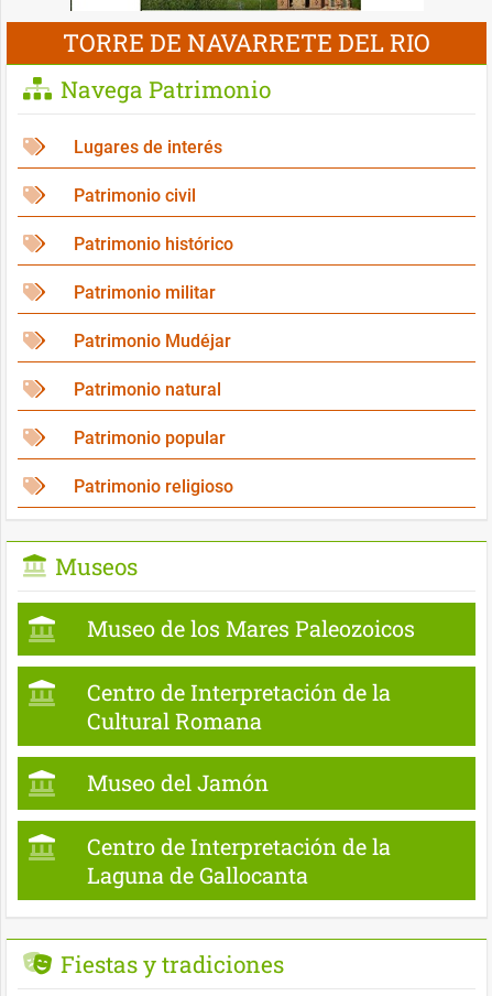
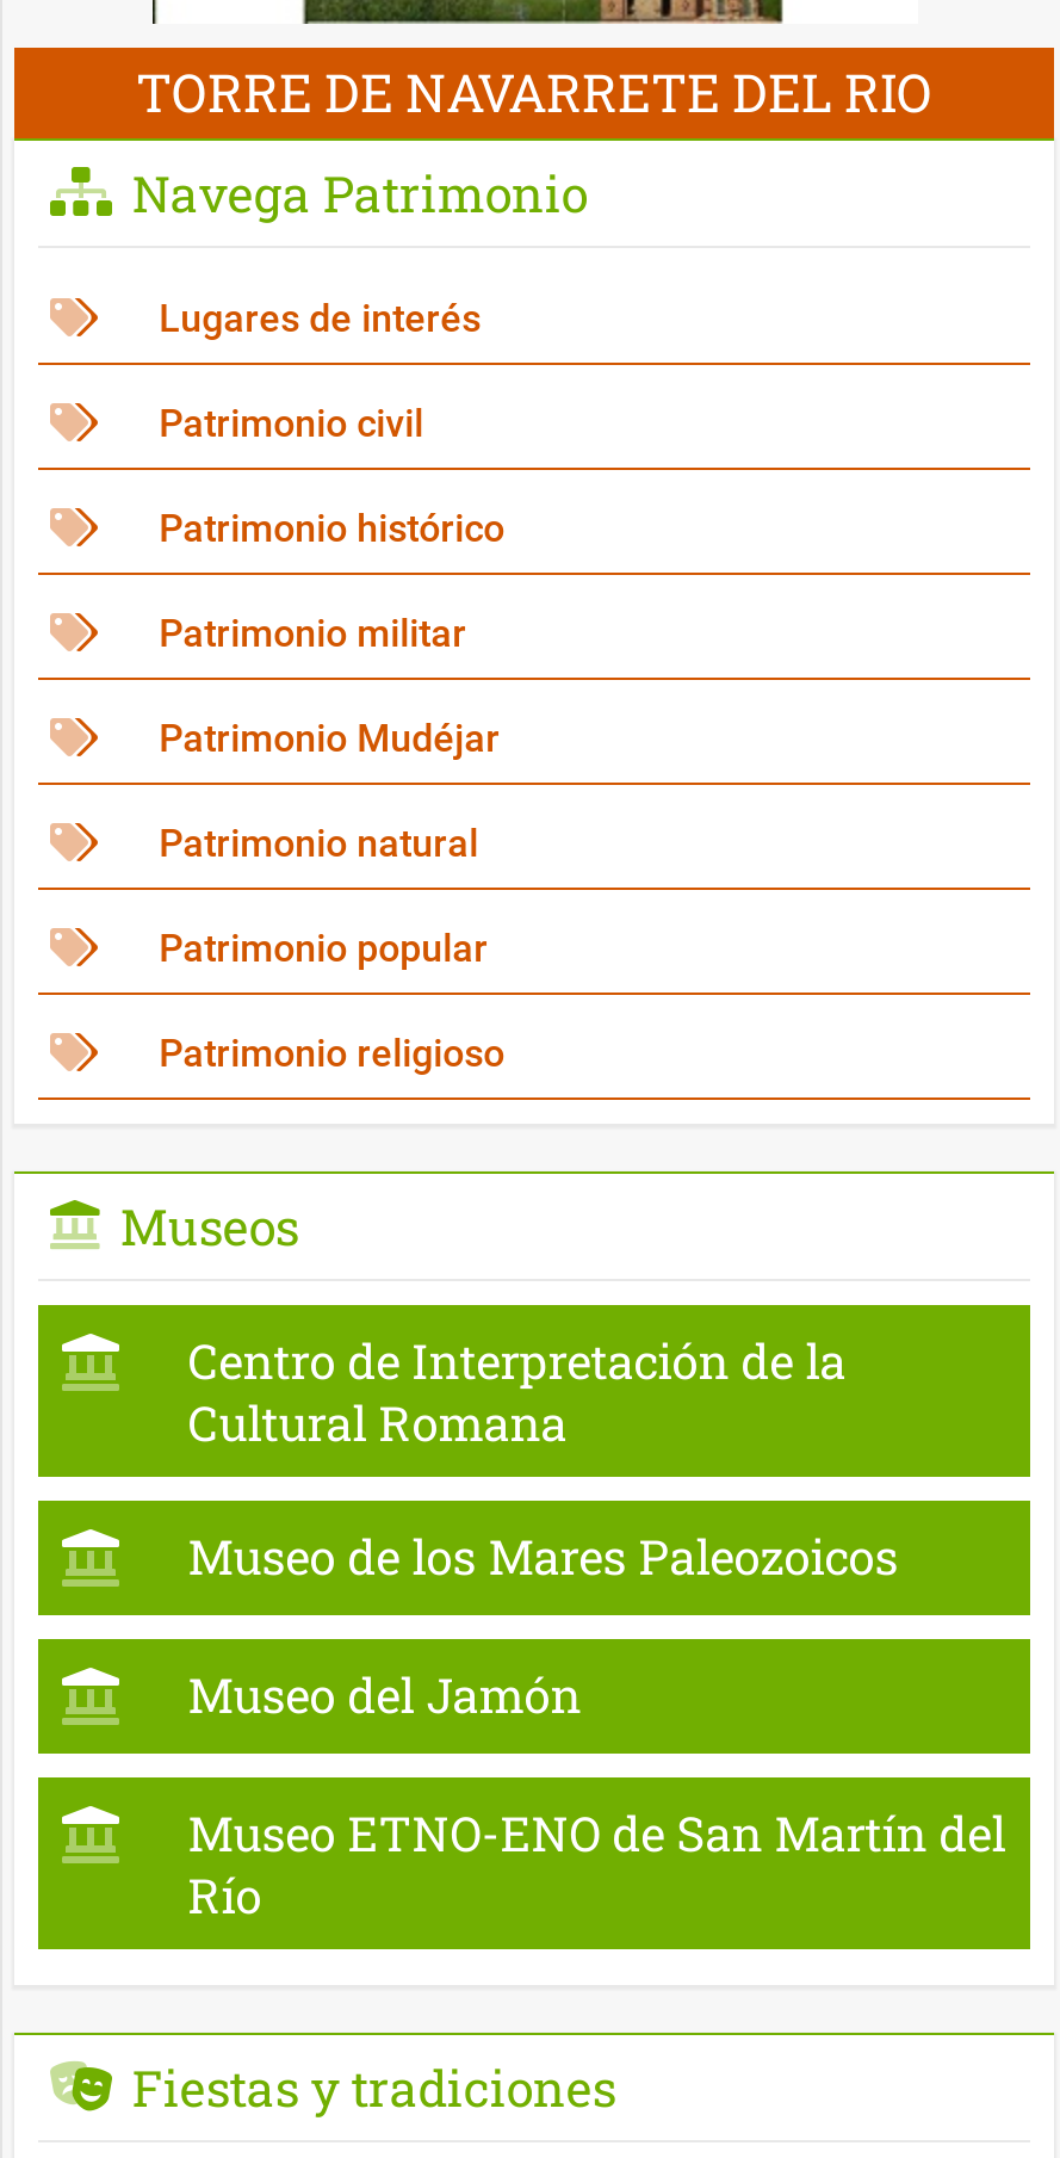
moved [87,614,415,643] -> [188,1526,899,1588]: Museo de los Mares Paleozoicos
moved [87,678,391,735] -> [188,1330,846,1454]: Centro de Interpretación de la | Cultural Romana
[87,832,391,890] Centro de Interpretación de la | Laguna de Gallocanta -> [188,1802,1006,1926] Museo ETNO-ENO de San Martín del | Río

